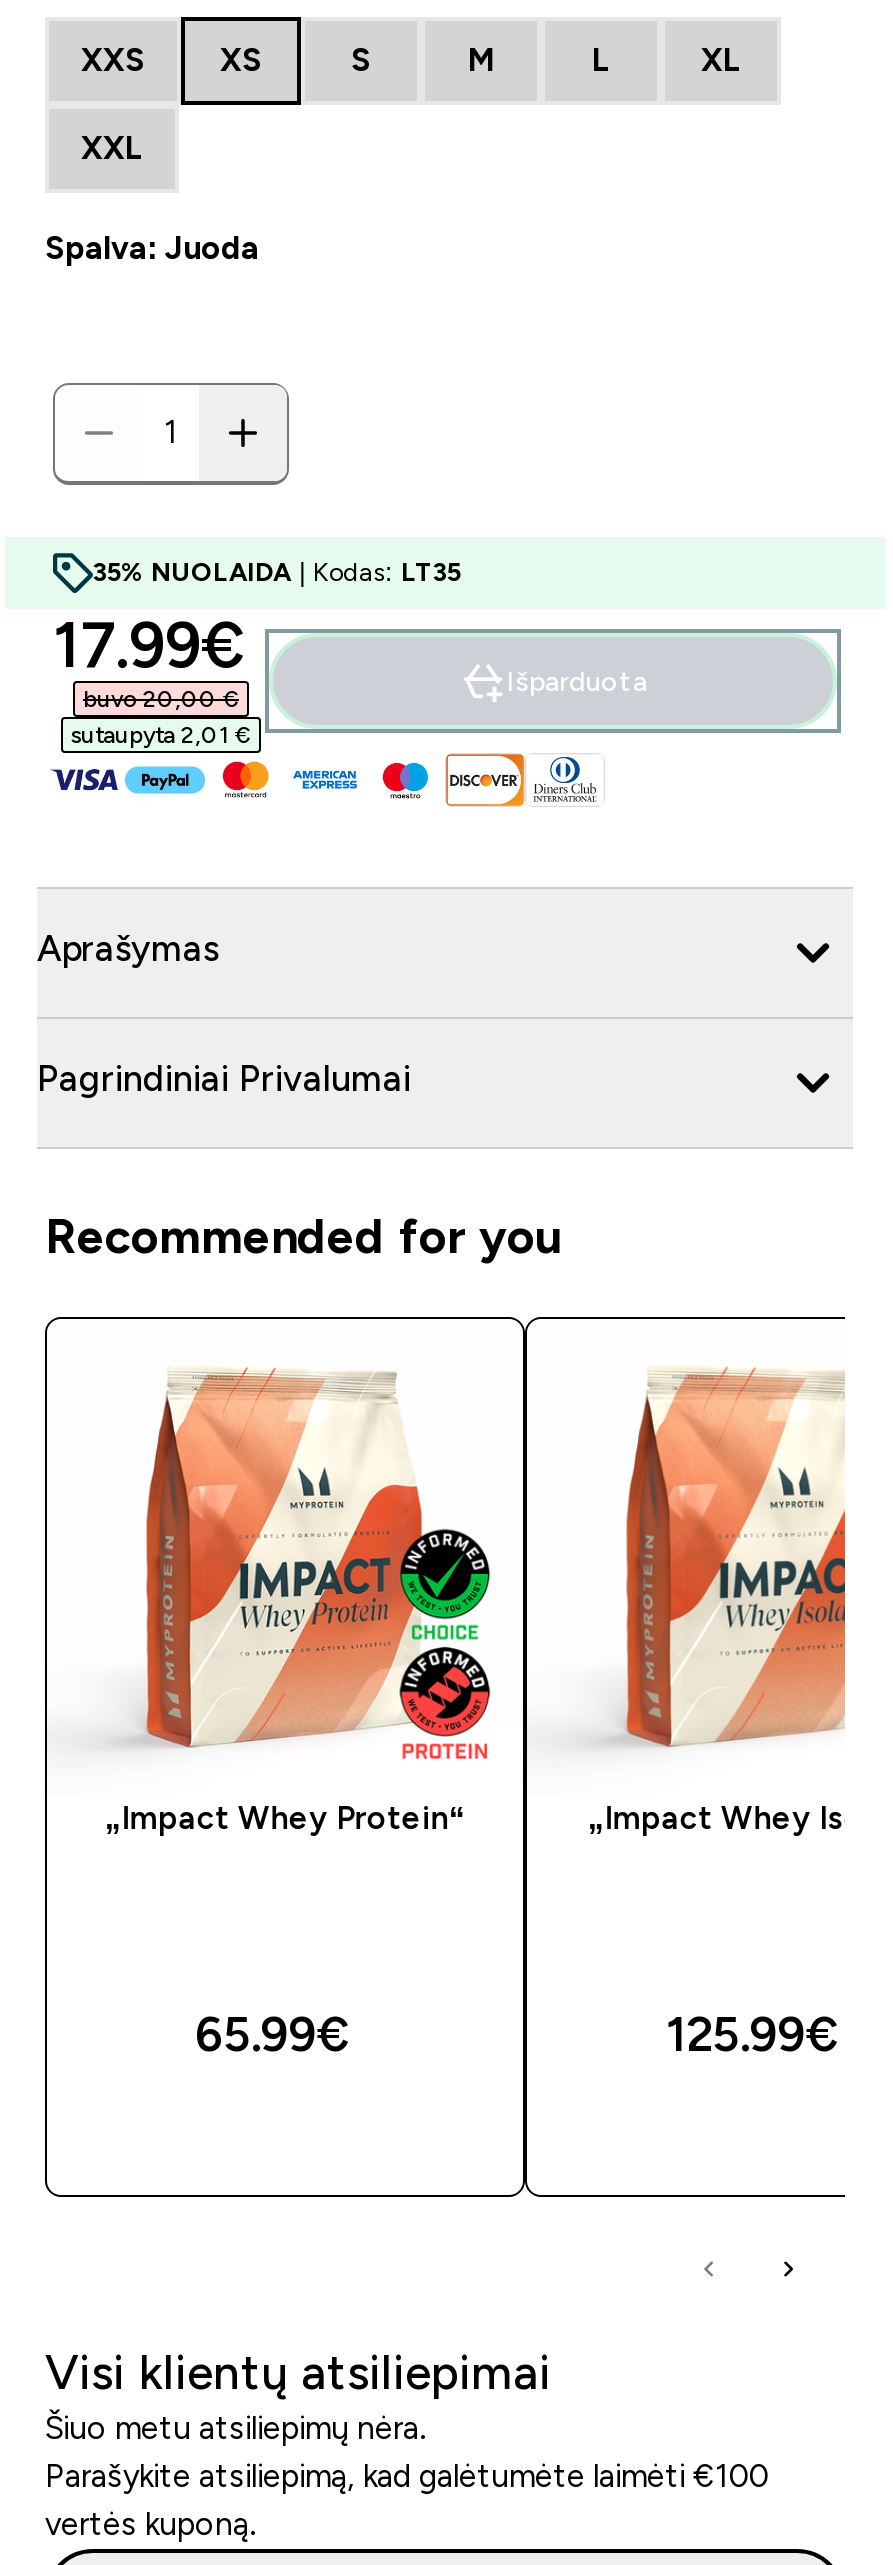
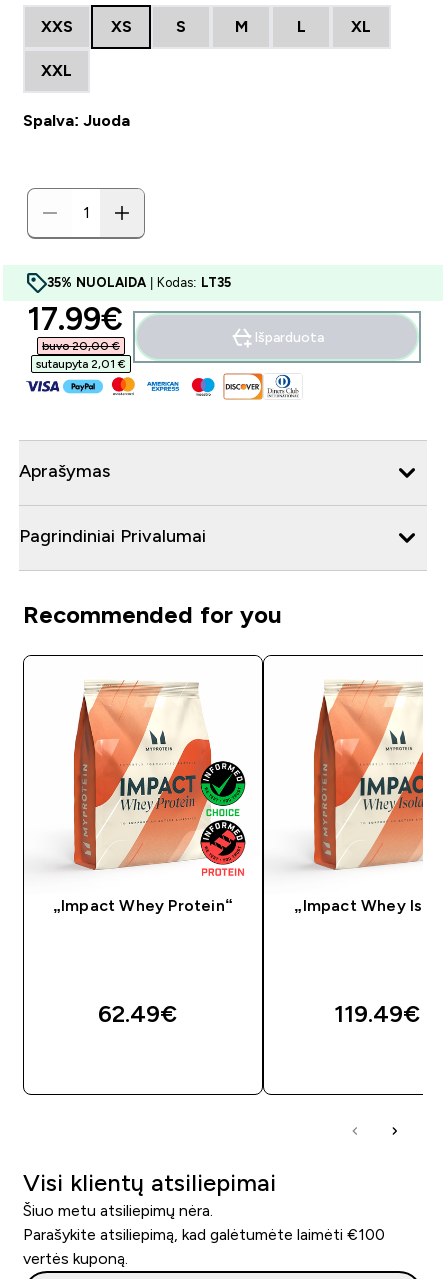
[195,2006,351,2060] 65.99€ -> [97,1000,176,1027] 62.49€
[666,2006,840,2060] 125.99€ -> [334,1000,420,1027] 119.49€

